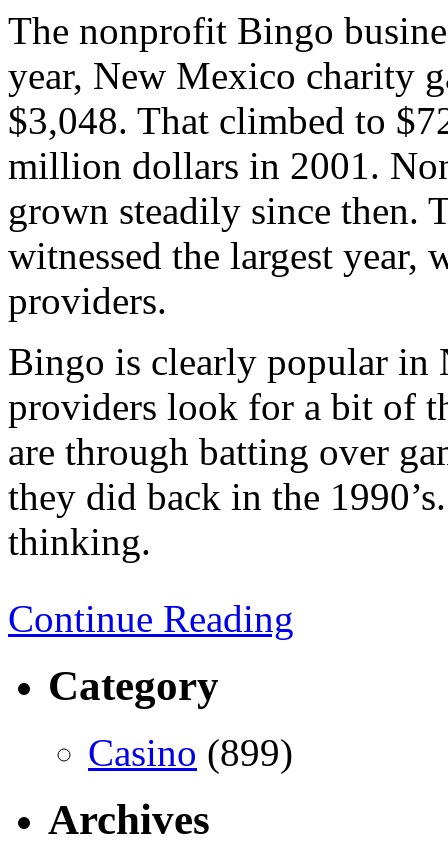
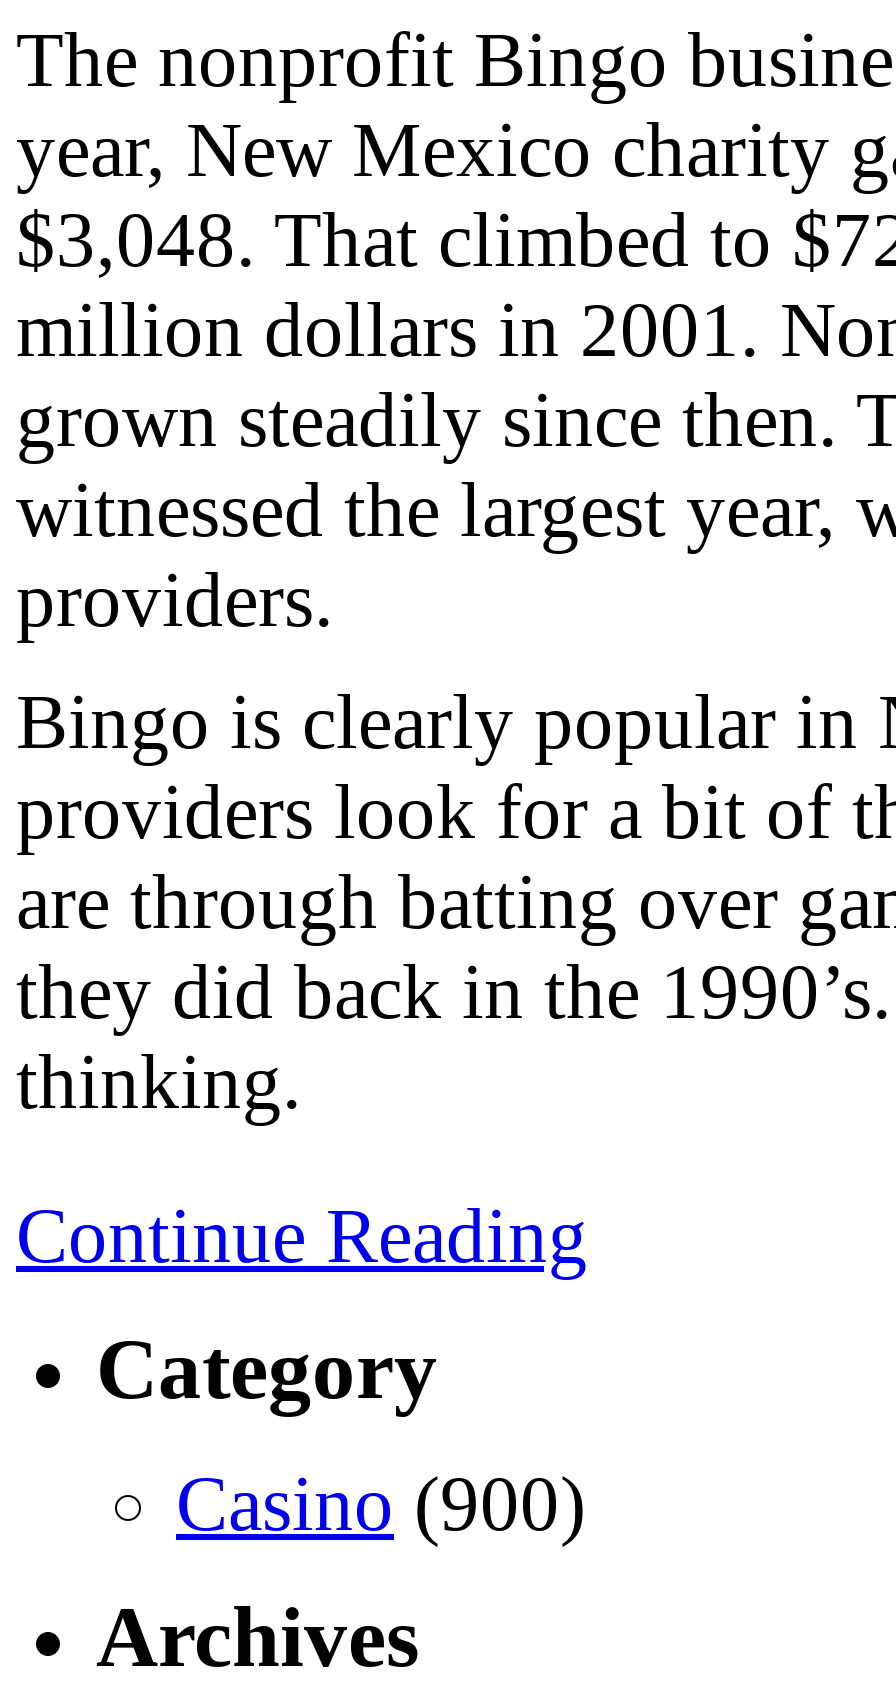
[88,731,293,774] Casino (899) -> [176,1460,586,1546] Casino (900)

